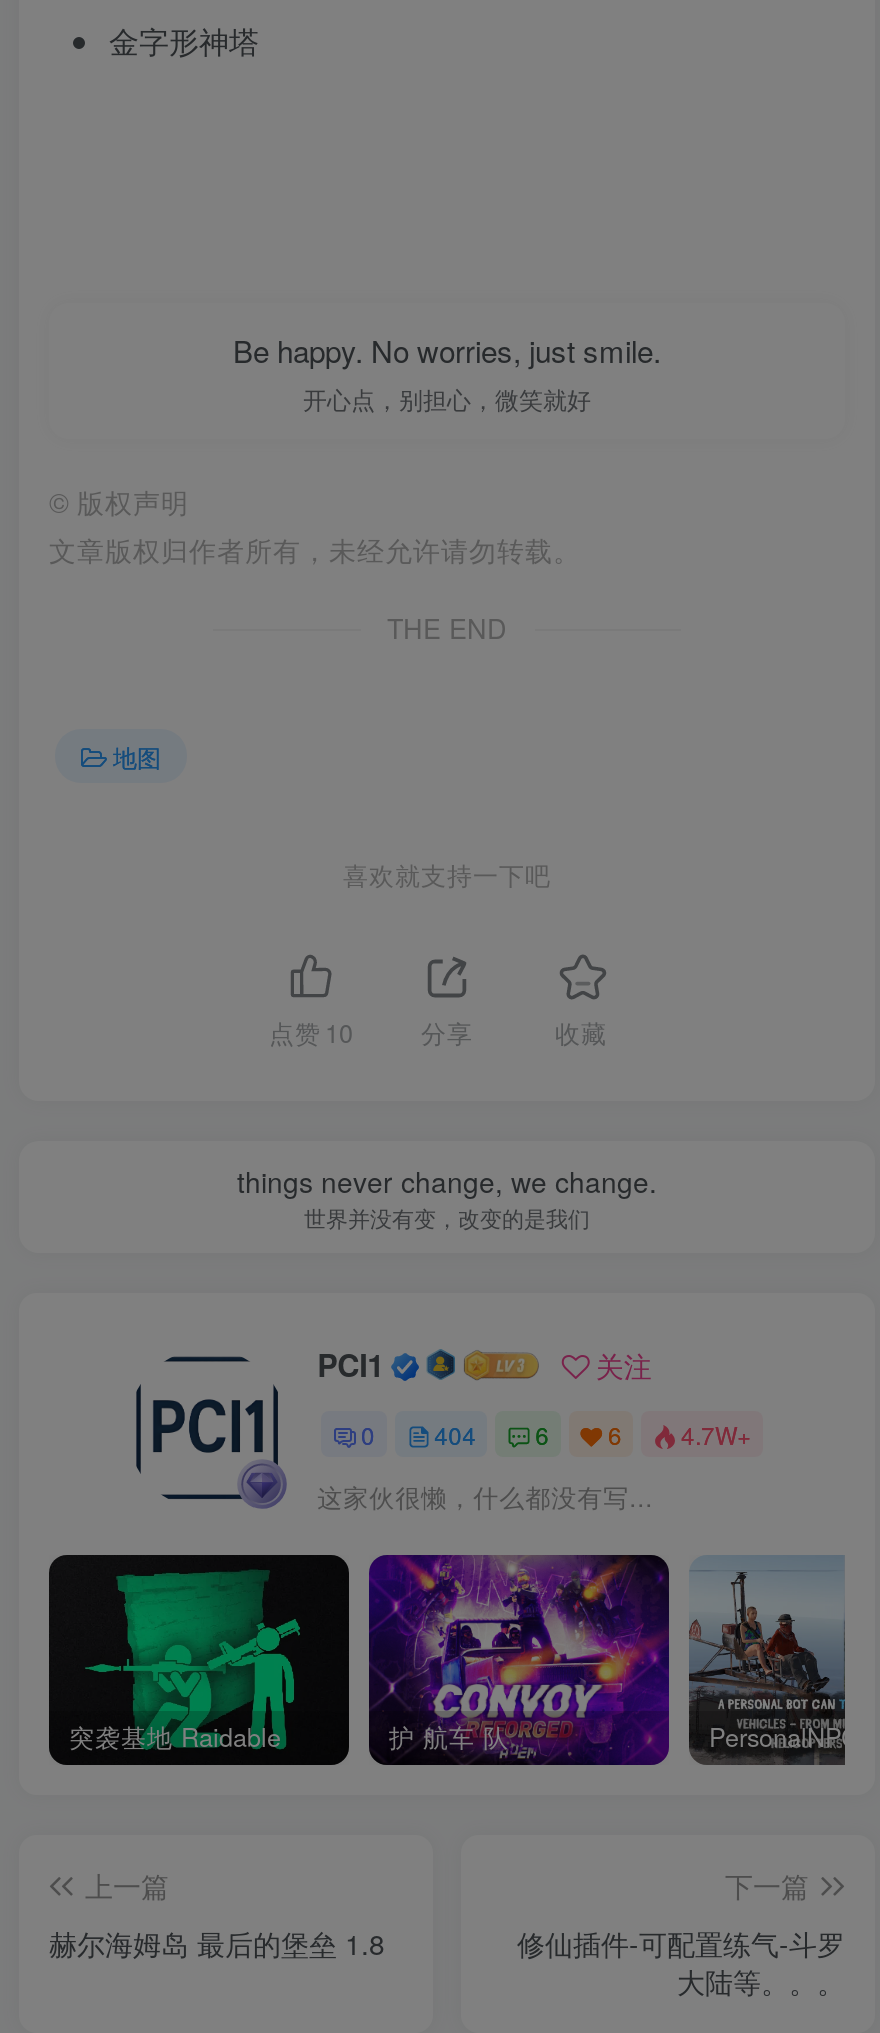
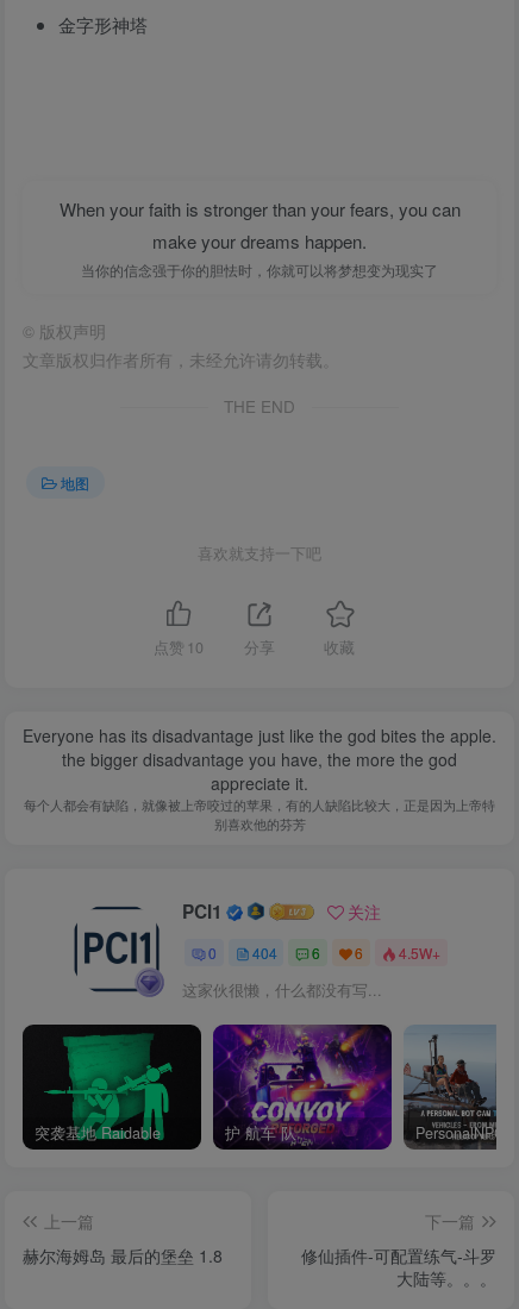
[233,330,661,416] Be happy. No worries, just smile. | 开心点，别担心，微笑就好 -> [59,197,460,280] When your faith is stronger than your fears, you can | make your dreams happen. | 当你的信念强于你的胆怯时，你就可以将梦想变为现实了
[237,1161,657,1233] things never change, we change. | 世界并没有变，改变的是我们 -> [23,724,496,833] Everyone has its disadvantage just like the god bites the apple. | the bigger disadvantage you have, the more the god | appreciate it. | 每个人都会有缺陷，就像被上帝咬过的苹果，有的人缺陷比较大，正是因为上帝特 | 别喜欢他的芬芳
[361,1417,751,1451] 0 404 6 6 4.7W+ -> [208,942,440,962] 0 404 6 6 4.5W+

